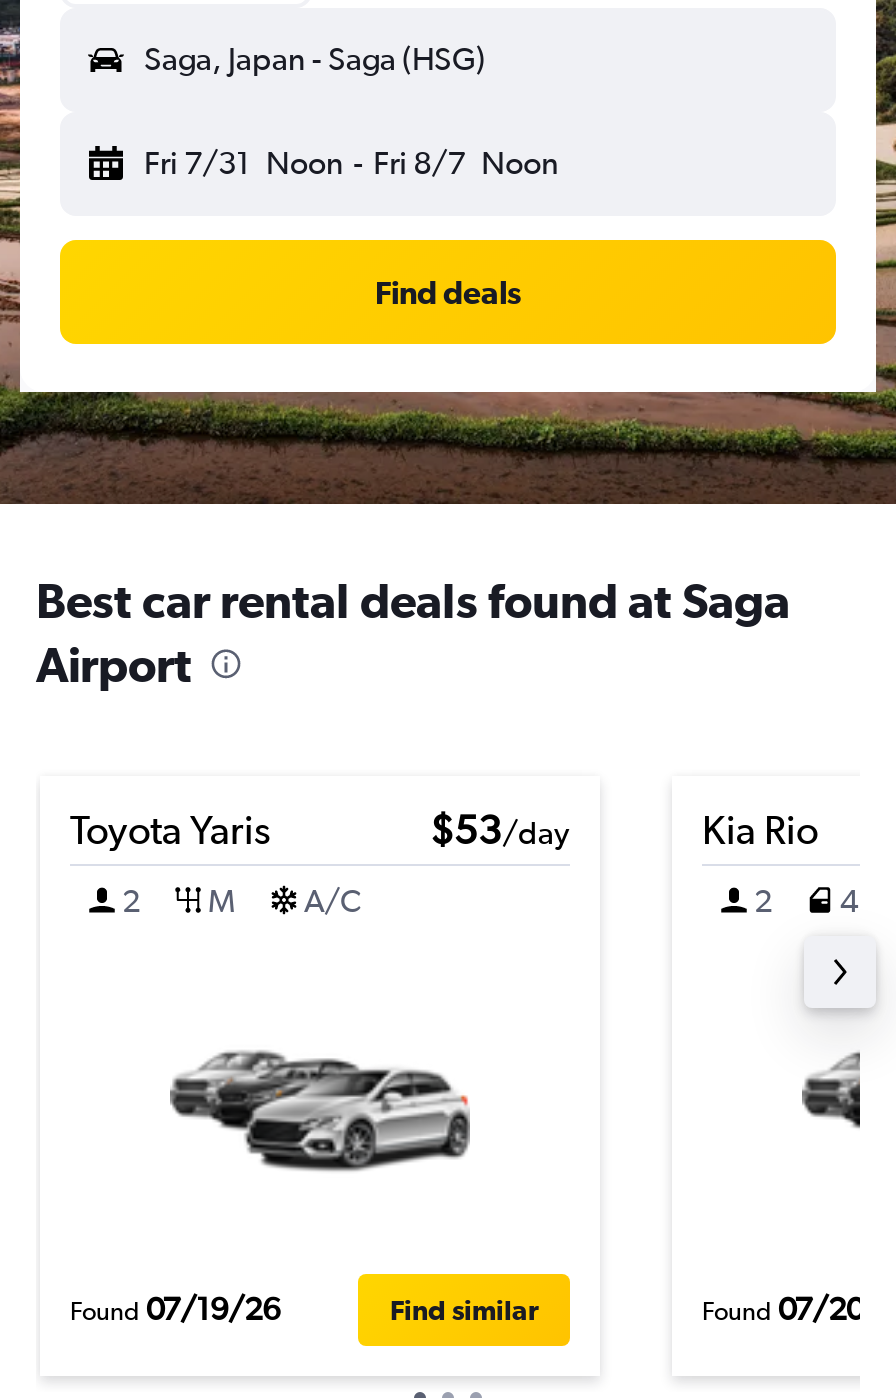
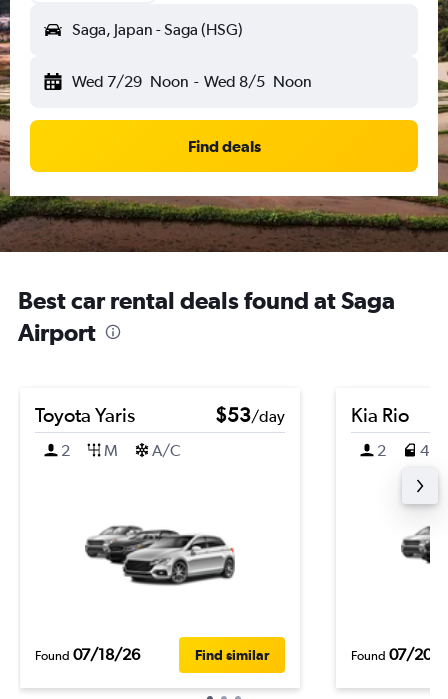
[144,144,559,182] Fri 7/31 Noon - Fri 8/7 Noon -> [72,72,312,91] Wed 7/29 Noon - Wed 8/5 Noon
[70,1291,280,1329] Found 07/19/26 -> [35,645,140,664] Found 07/18/26

